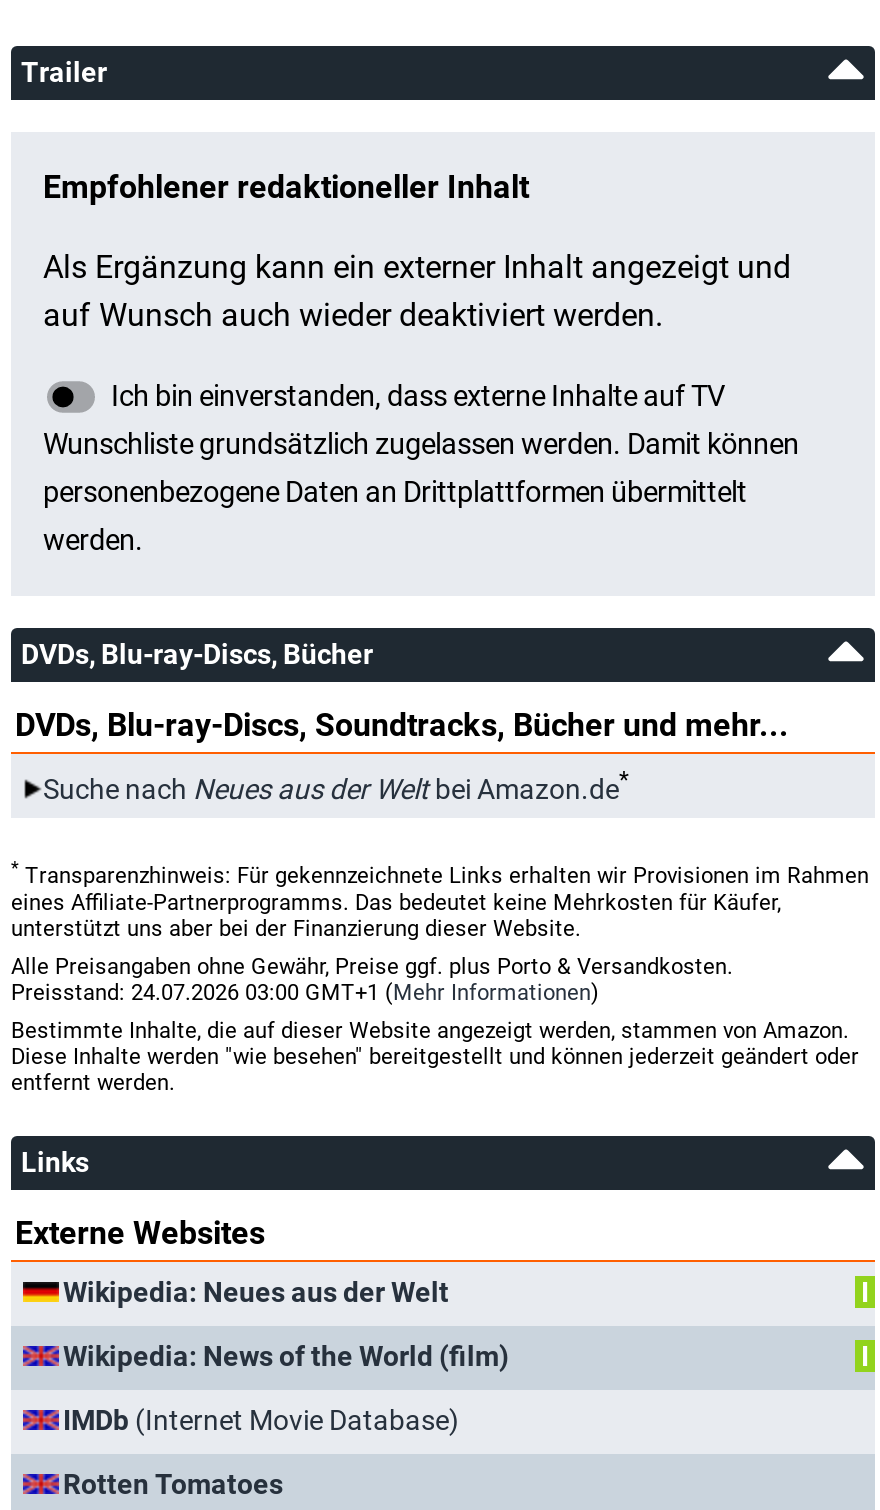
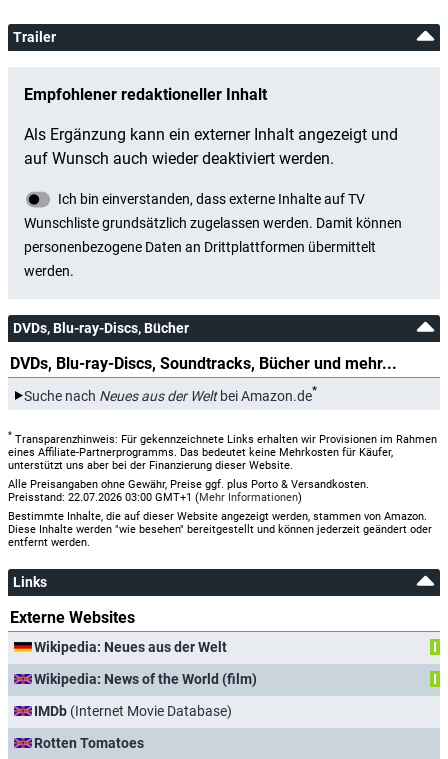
[11,979,599,1005] Preisstand: 24.07.2026 03:00 GMT+1 (Mehr Informationen) -> [8,491,302,504] Preisstand: 22.07.2026 03:00 GMT+1 (Mehr Informationen)

